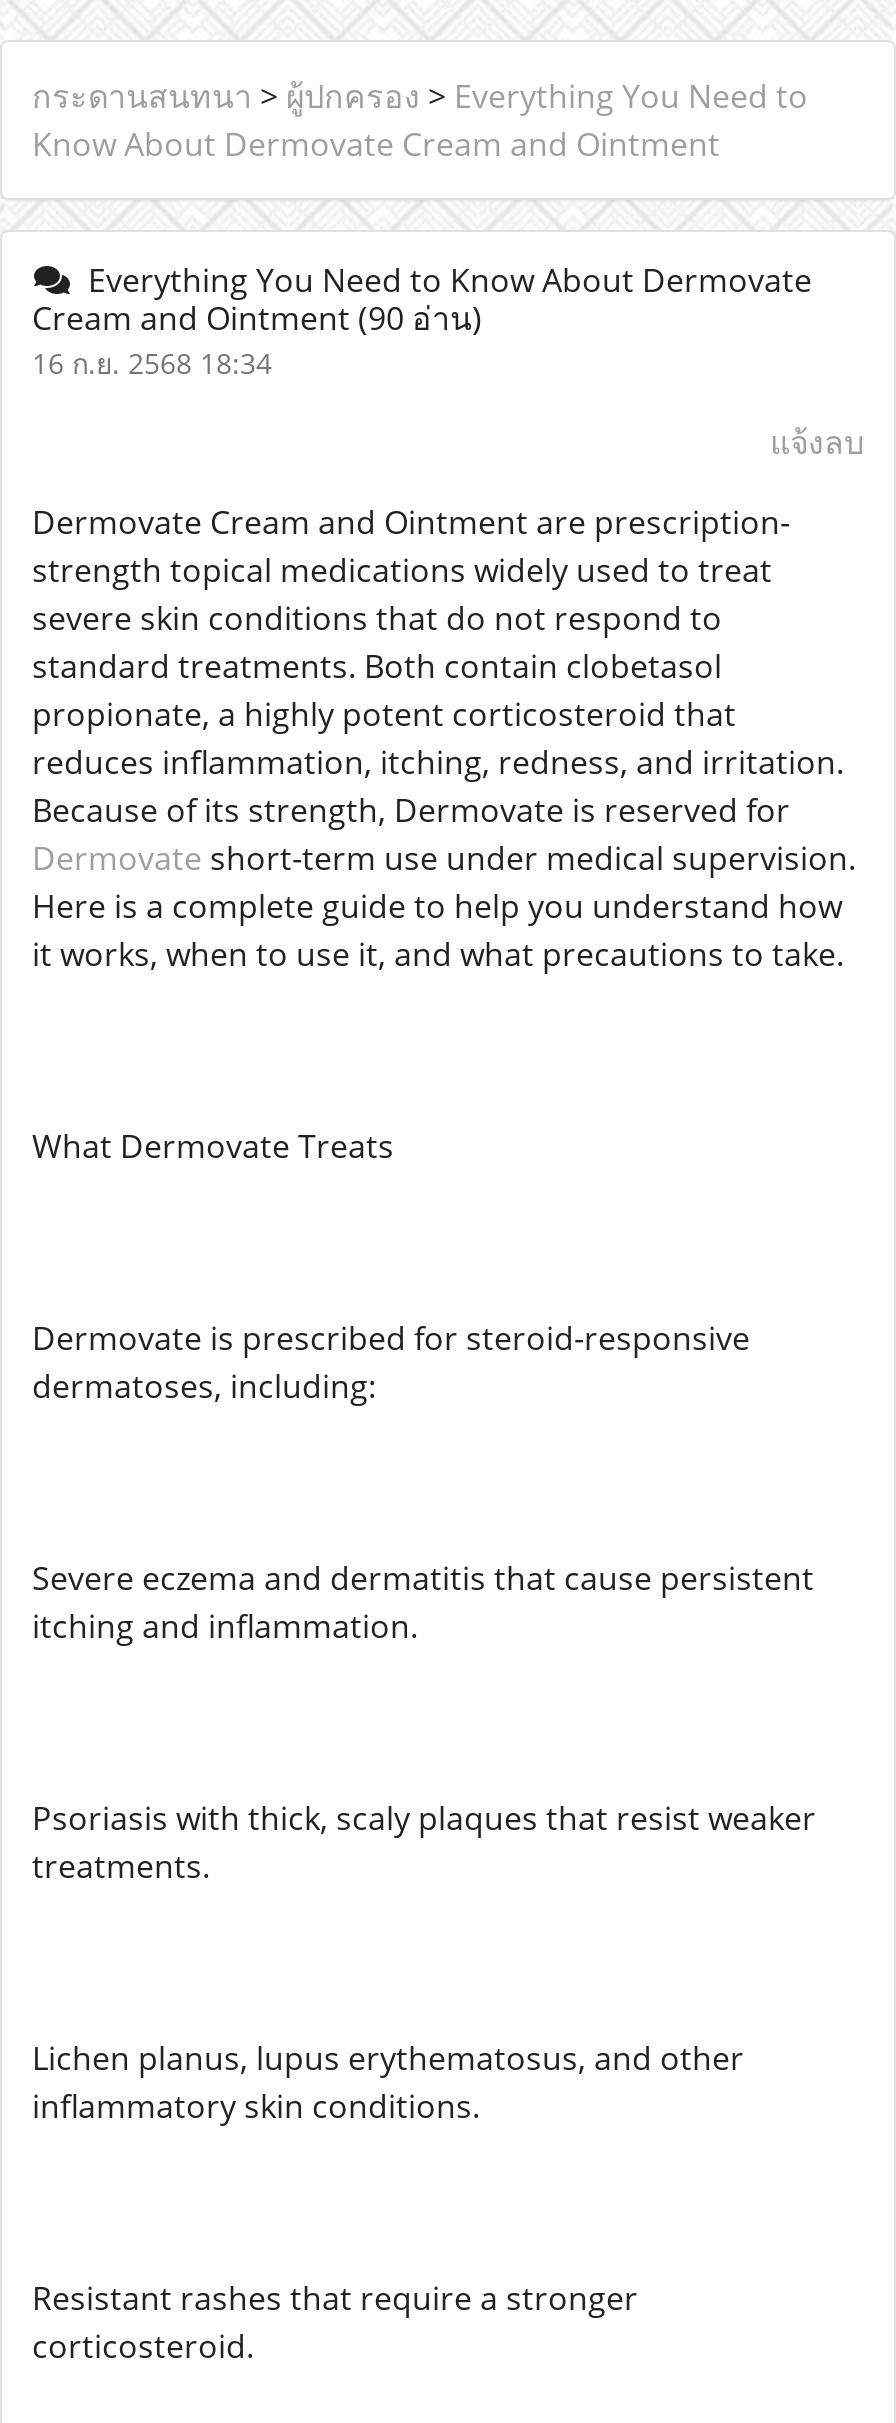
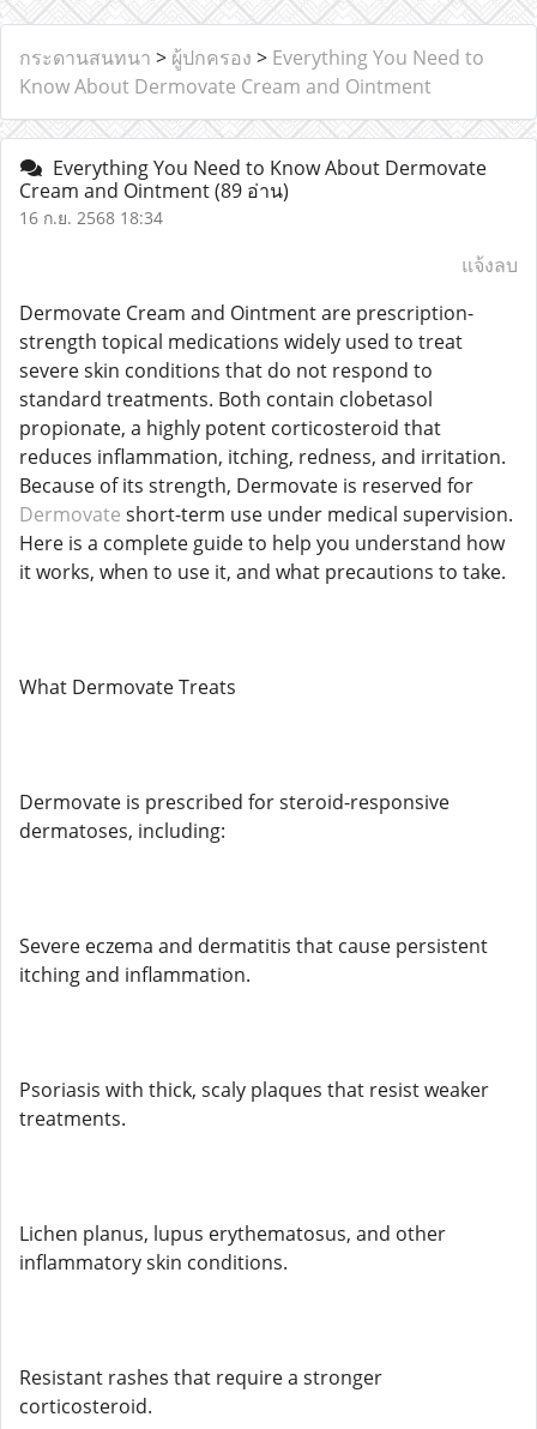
[32,296,482,340] Cream and Ointment (90 อ่าน) -> [19,177,289,204] Cream and Ointment (89 อ่าน)

